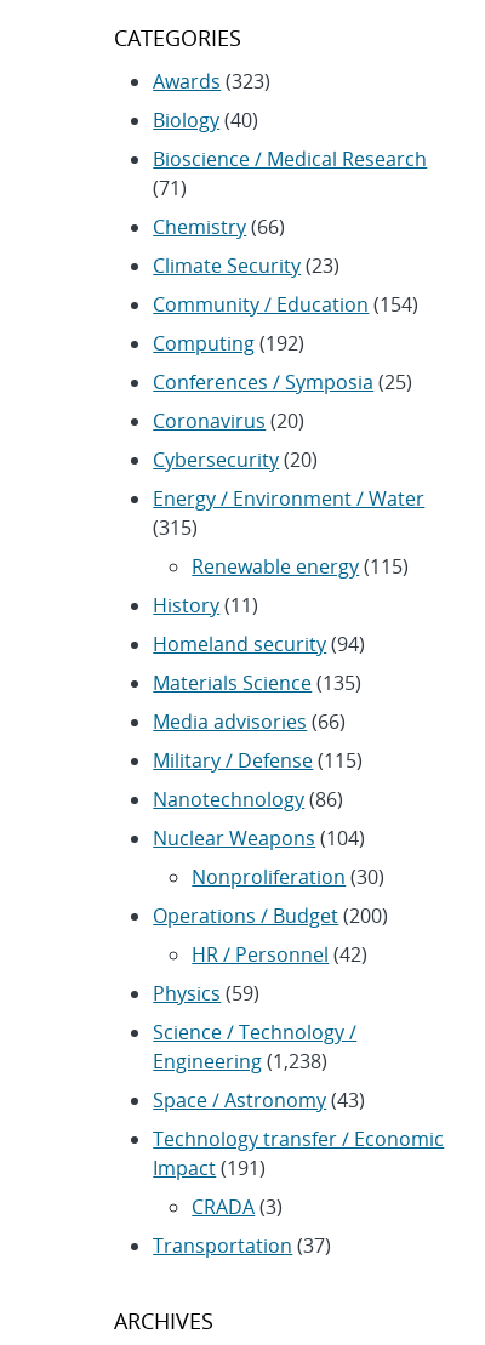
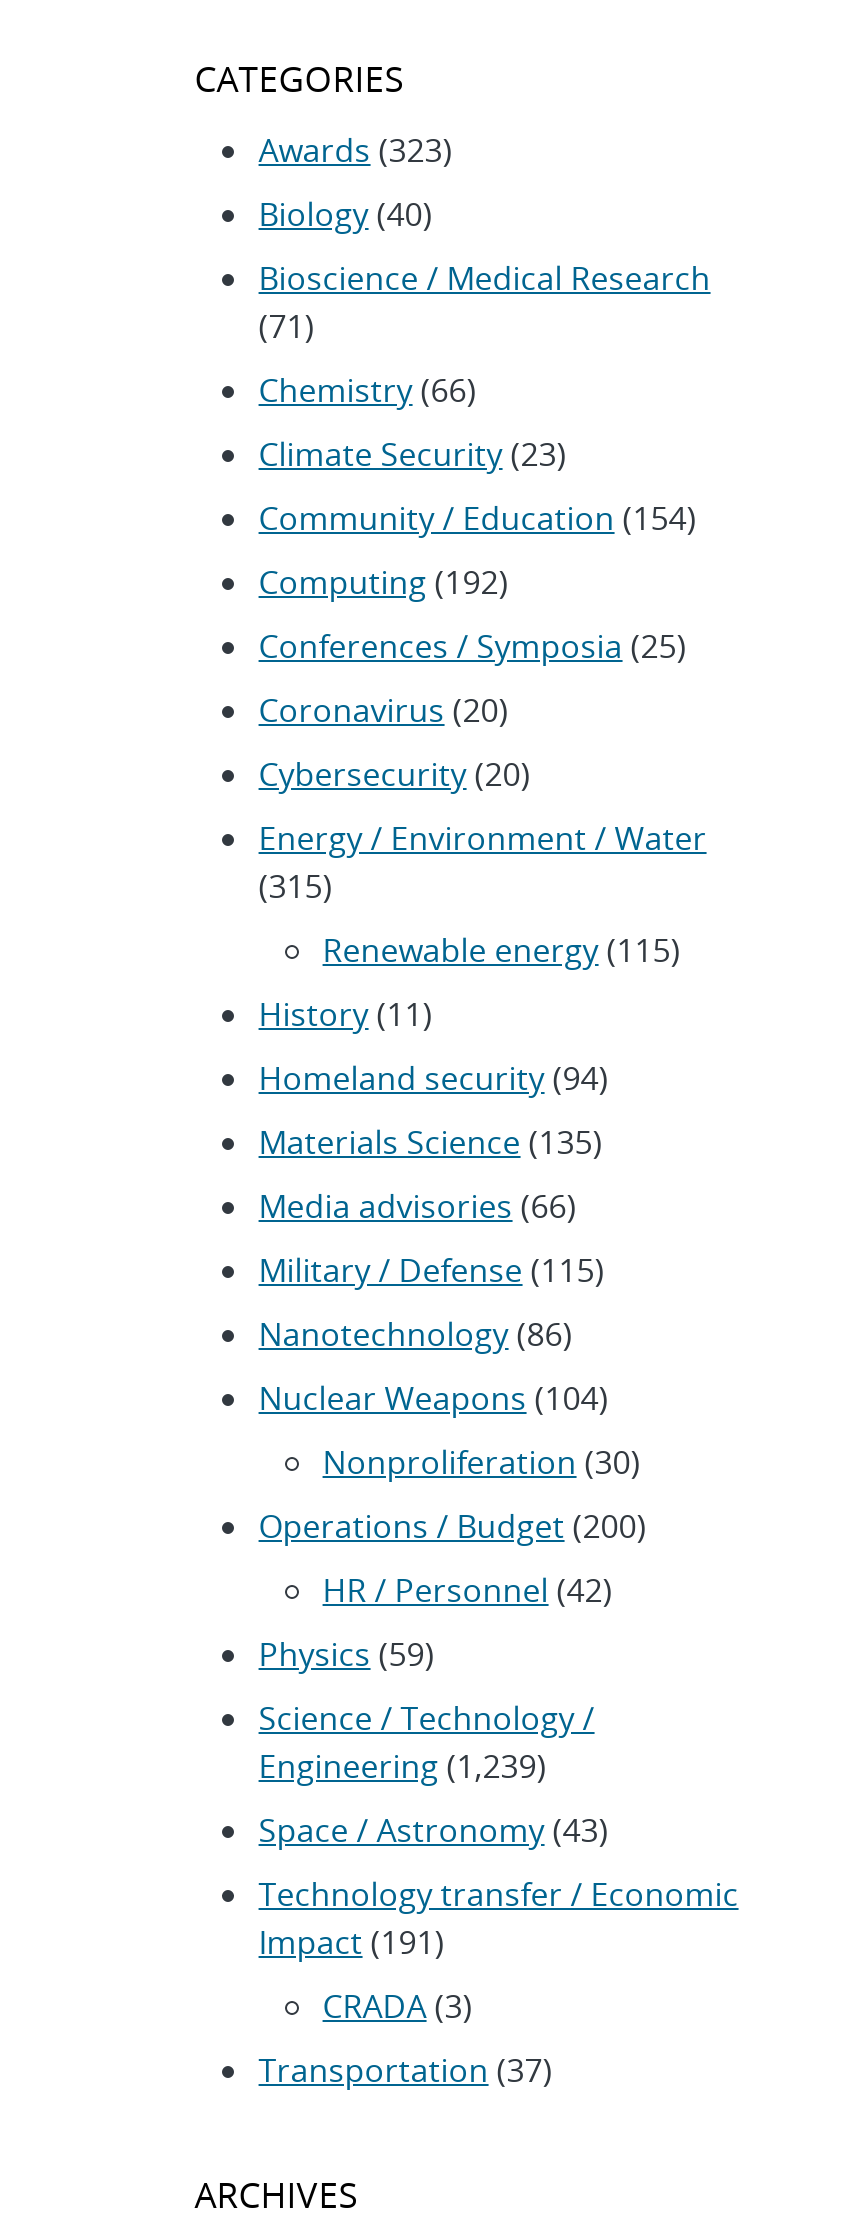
[153,1048,328,1075] Engineering (1,238) -> [259,1745,547,1789] Engineering (1,239)

